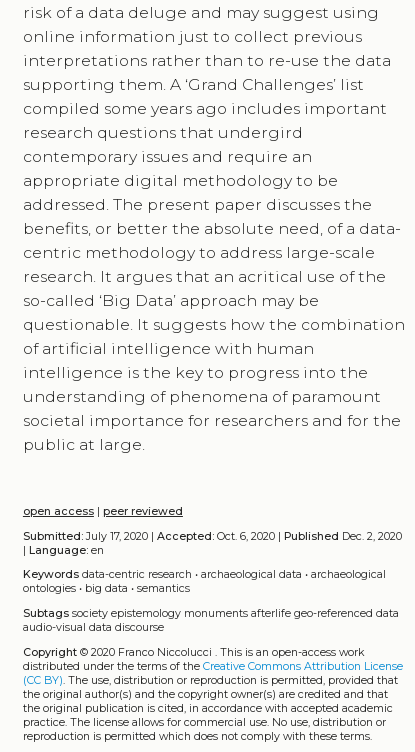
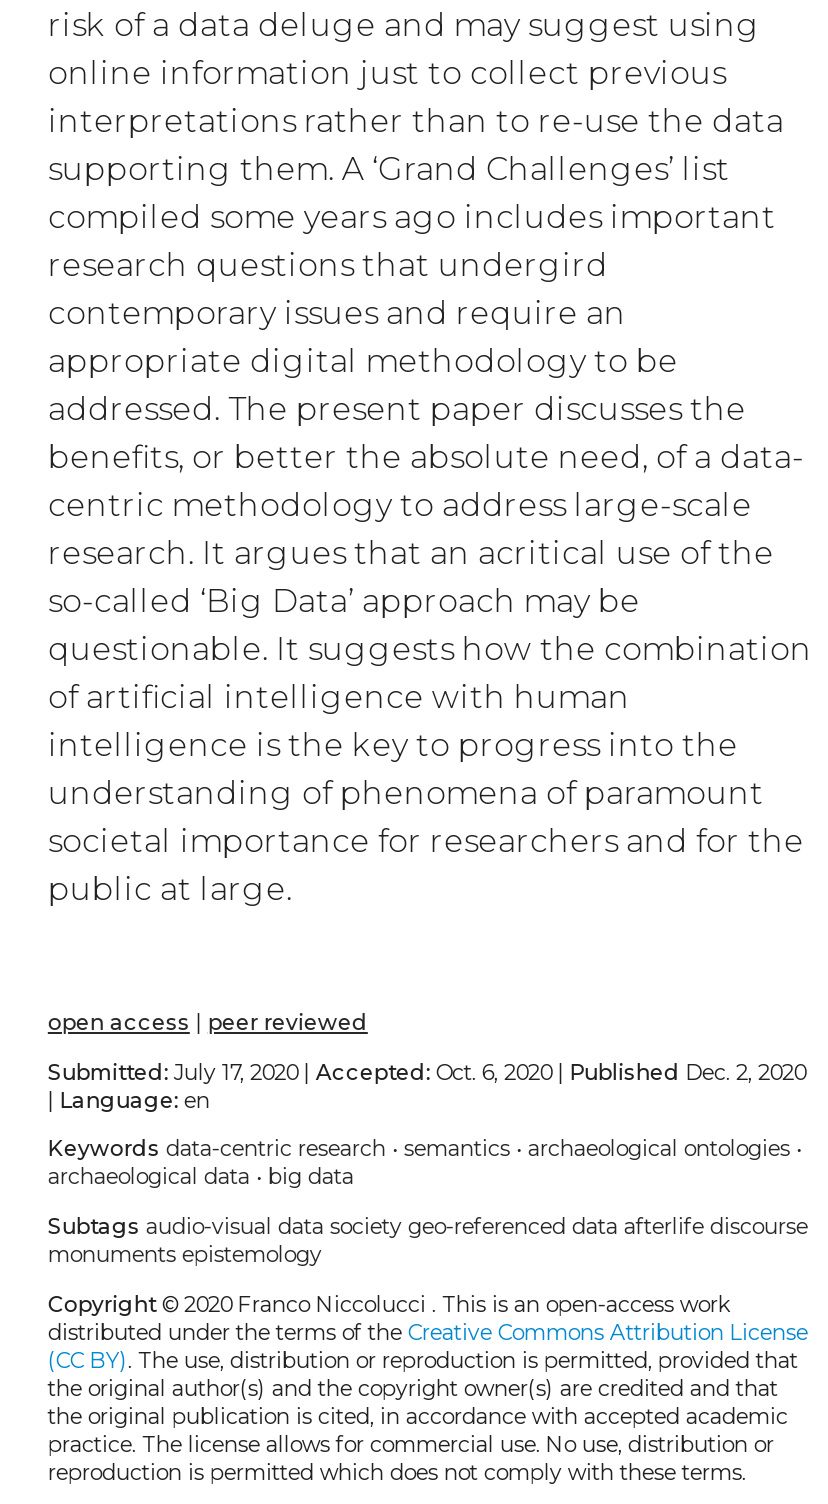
[23,568,386,595] Keywords data-centric research • archaeological data • archaeological | ontologies • big data • semantics -> [48,1137,802,1191] Keywords data-centric research • semantics • archaeological ontologies • | archaeological data • big data
[23,607,399,634] Subtags society epistemology monuments afterlife geo-referenced data | audio-visual data discourse -> [48,1214,808,1268] Subtags audio-visual data society geo-referenced data afterlife discourse | monuments epistemology

